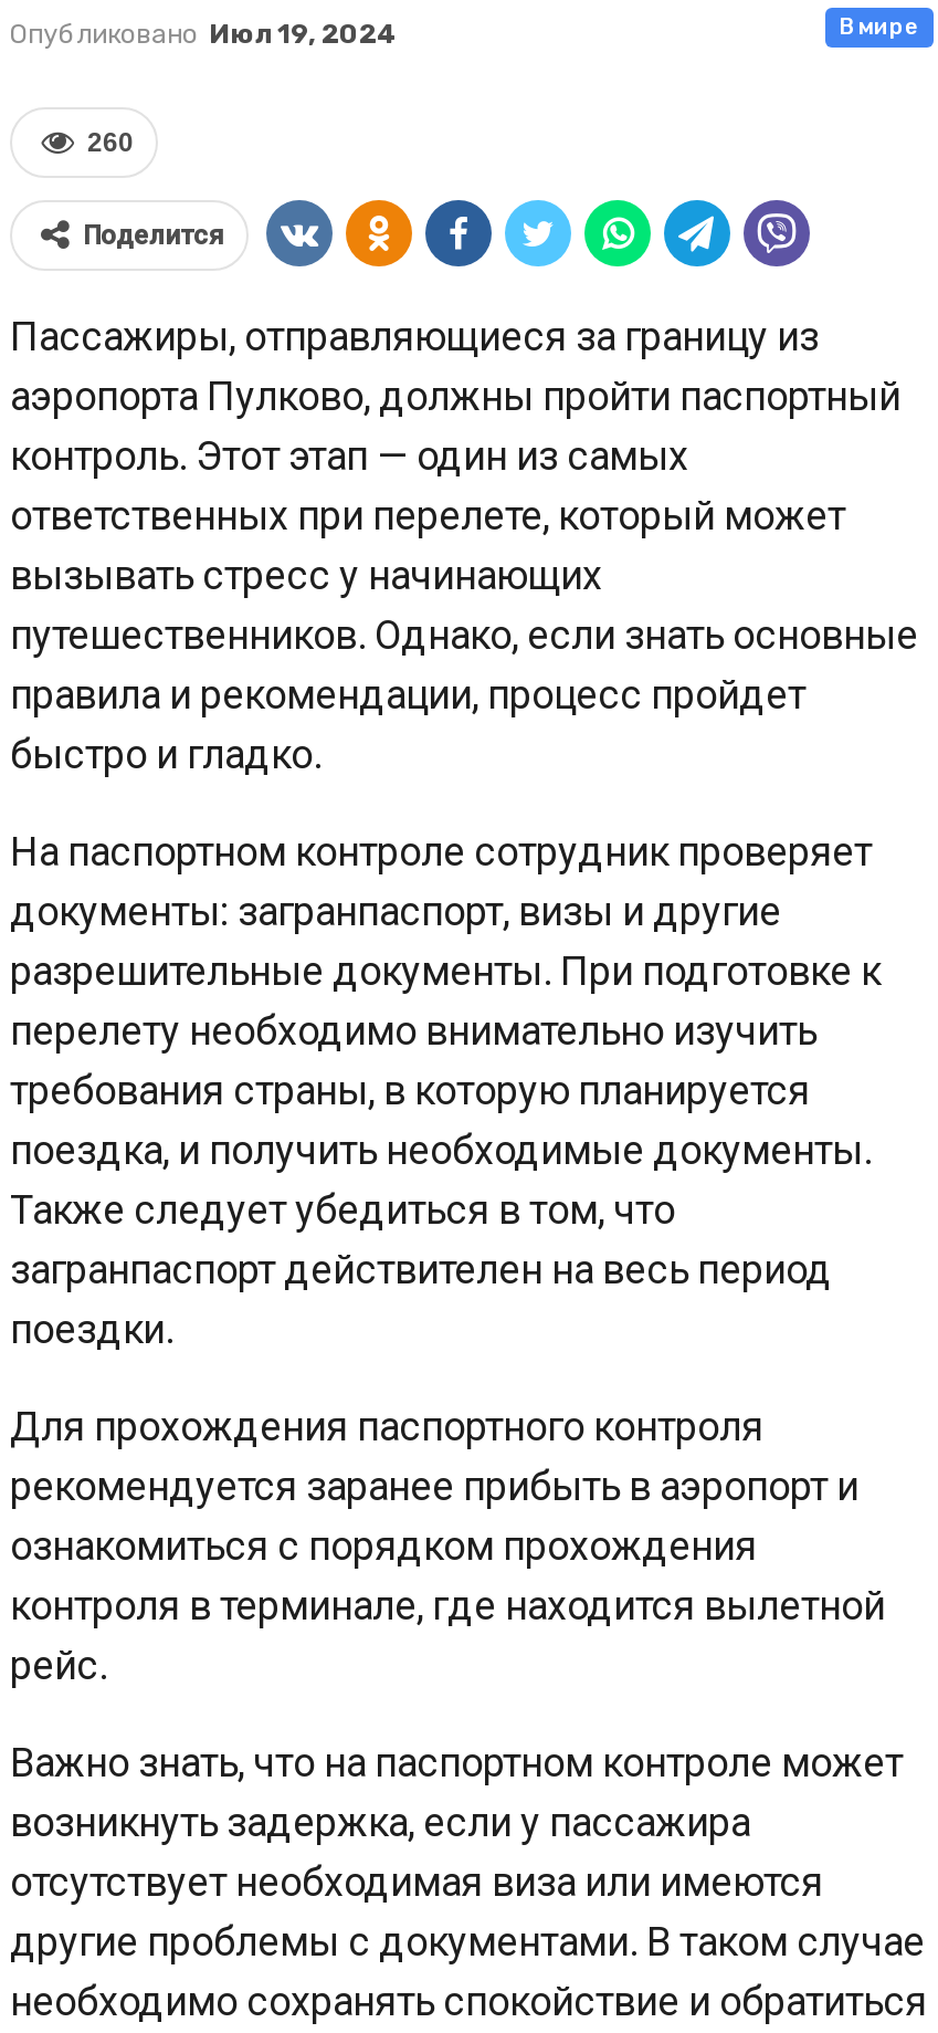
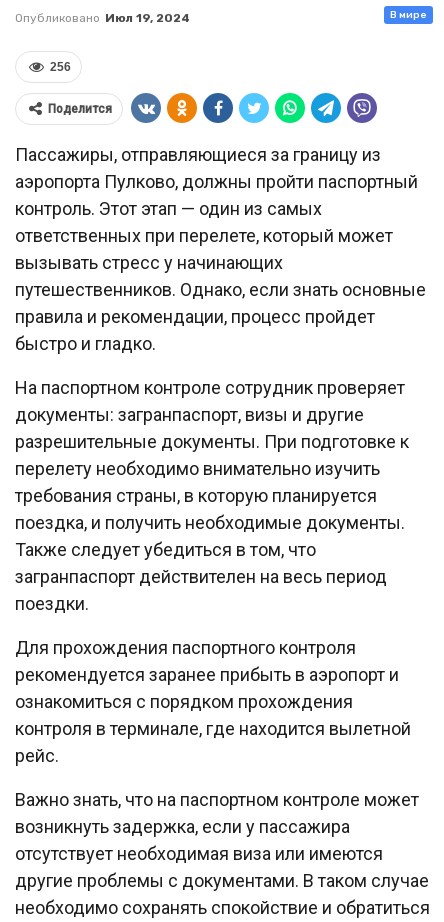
[87,127,134,158] 260 -> [50,60,71,74] 256

